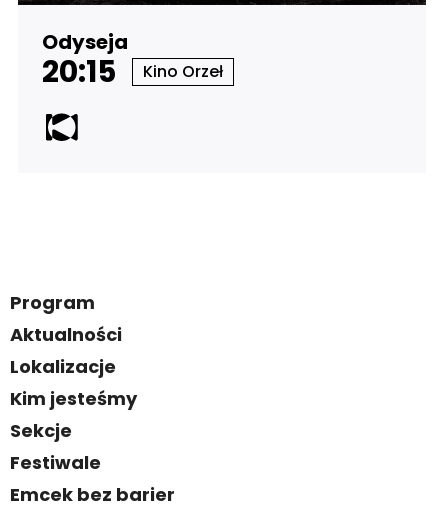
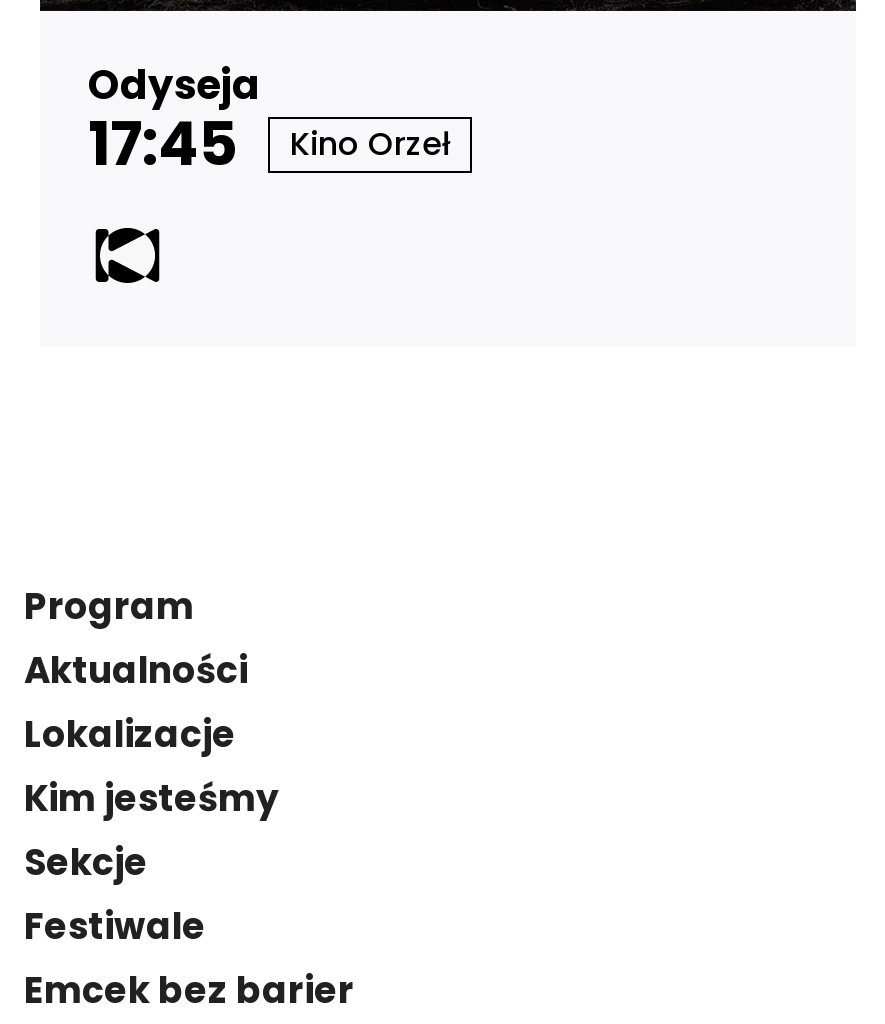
[42,51,223,93] 20:15 Kino Orzeł -> [88,103,450,187] 17:45 Kino Orzeł

